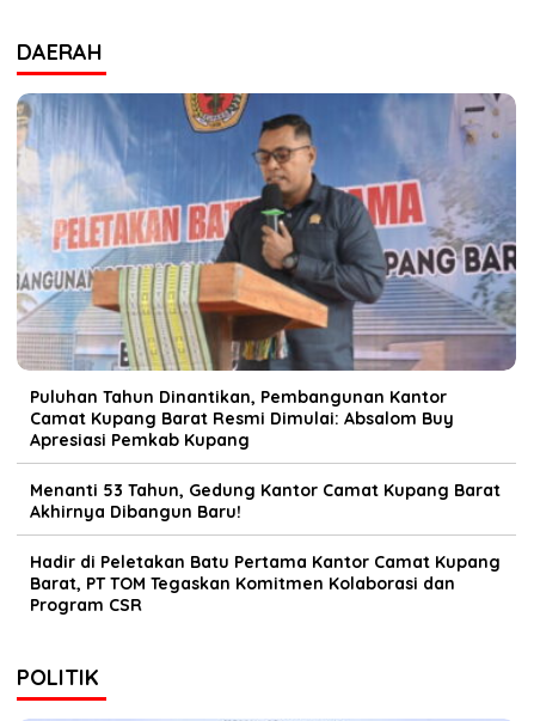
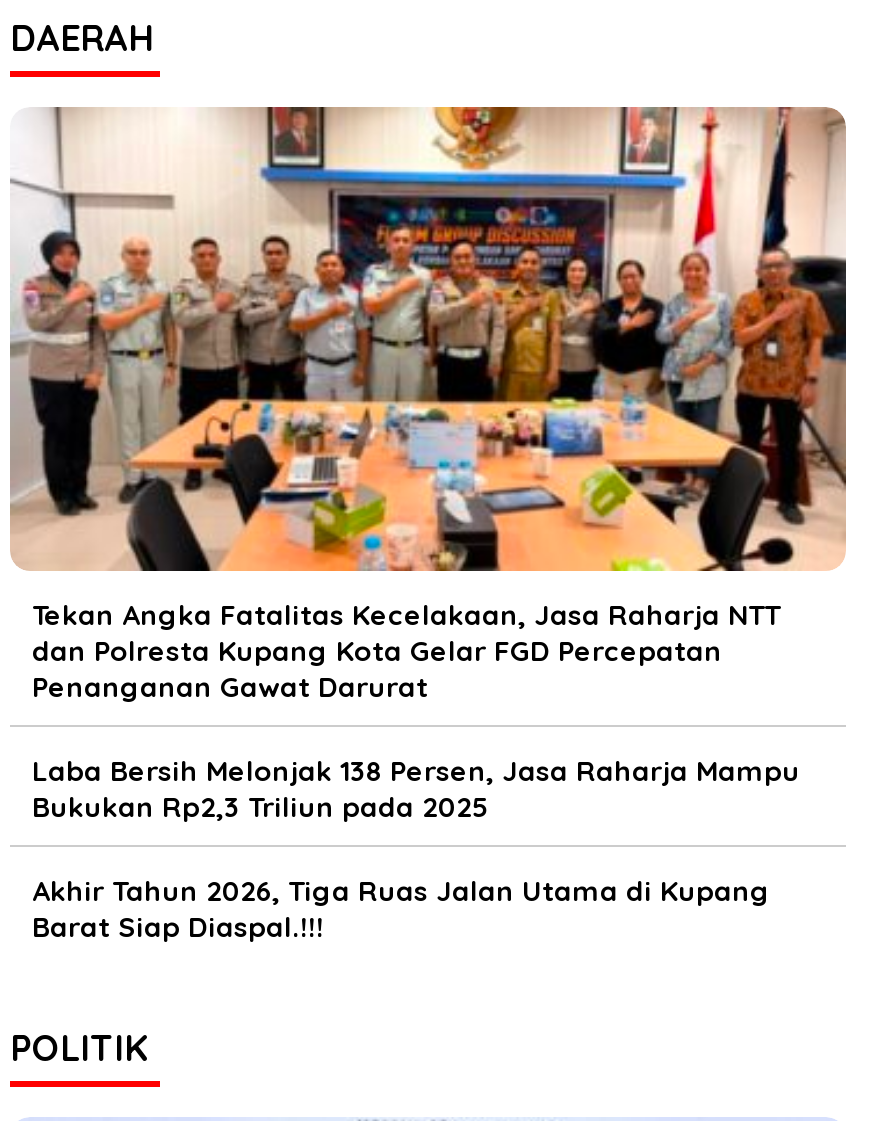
[16,92,517,451] [image] | Puluhan Tahun Dinantikan, Pembangunan Kantor | Camat Kupang Barat Resmi Dimulai: Absalom Buy | Apresiasi Pemkab Kupang -> [10,105,848,705] [image] | Tekan Angka Fatalitas Kecelakaan, Jasa Raharja NTT | dan Polresta Kupang Kota Gelar FGD Percepatan | Penanganan Gawat Darurat
[30,479,501,523] Menanti 53 Tahun, Gedung Kantor Camat Kupang Barat | Akhirnya Dibangun Baru! -> [32,753,800,825] Laba Bersih Melonjak 138 Persen, Jasa Raharja Mampu | Bukukan Rp2,3 Triliun pada 2025
[30,551,501,616] Hadir di Peletakan Batu Pertama Kantor Camat Kupang | Barat, PT TOM Tegaskan Komitmen Kolaborasi dan | Program CSR -> [32,873,770,945] Akhir Tahun 2026, Tiga Ruas Jalan Utama di Kupang | Barat Siap Diaspal.!!!

